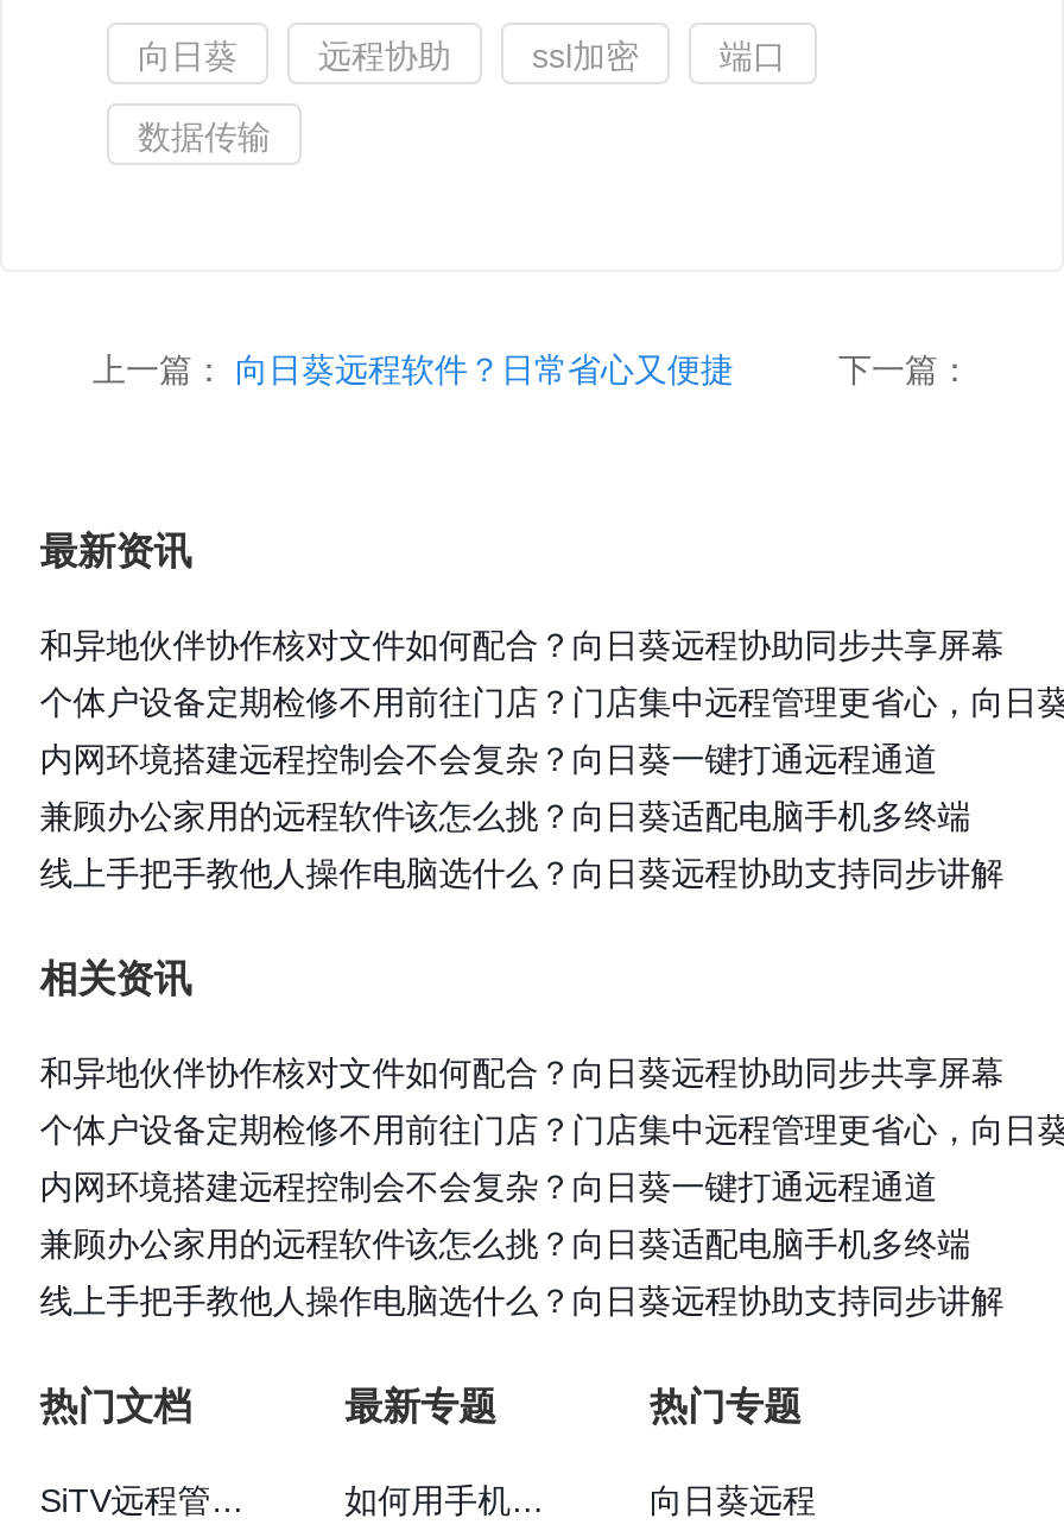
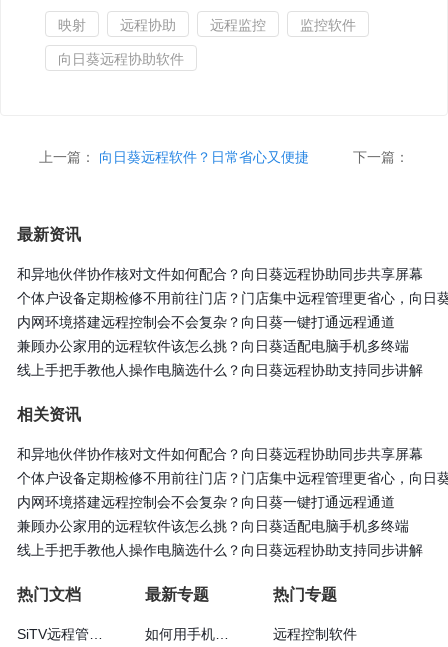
[138,36,237,74] 向日葵 -> [58,17,86,33] 映射
[532,36,786,74] ssl加密 | 端口 -> [210,17,356,33] 远程监控 | 监控软件
[138,116,271,154] 数据传输 -> [58,51,184,67] 向日葵远程协助软件
[649,1482,816,1520] 向日葵远程 -> [273,626,357,642] 远程控制软件

